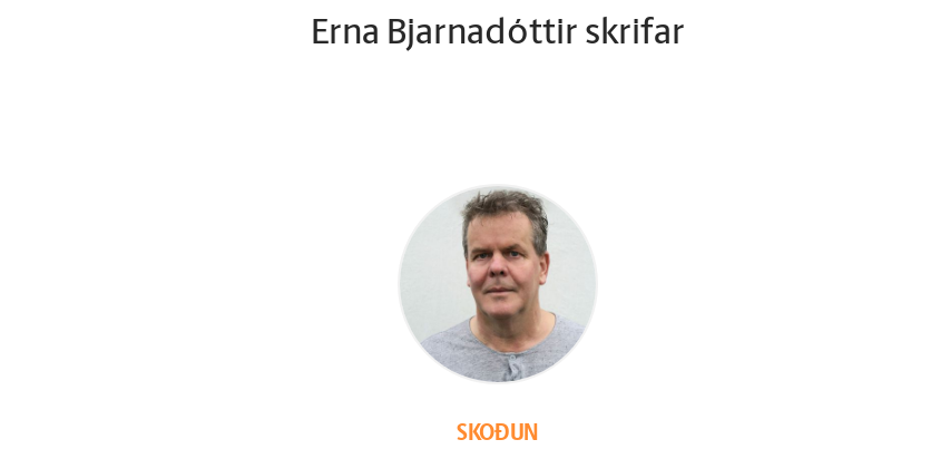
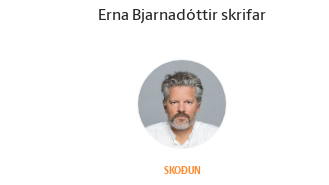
[402,191,594,382] [image] -> [138,61,226,147] [image]

